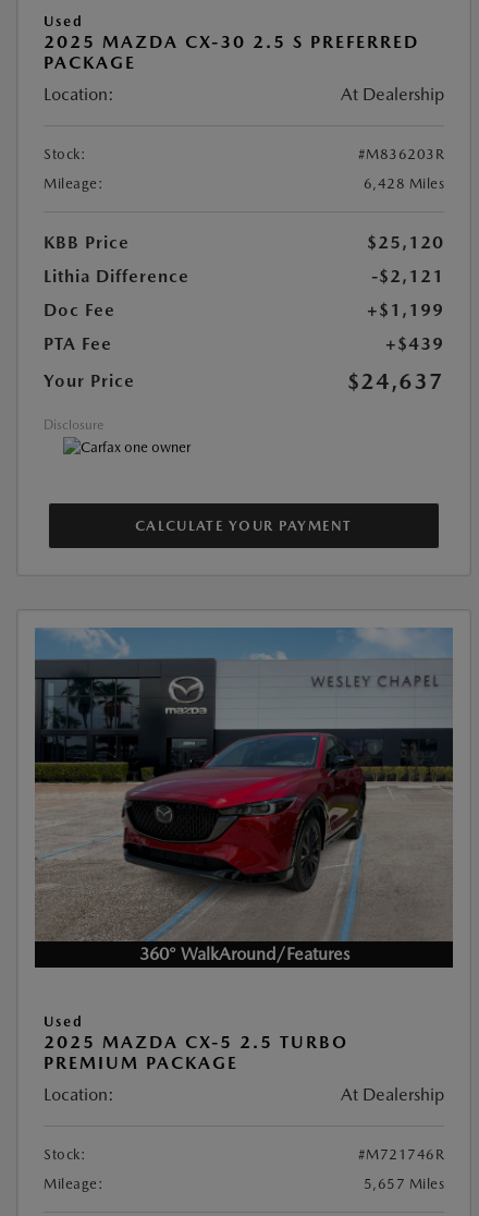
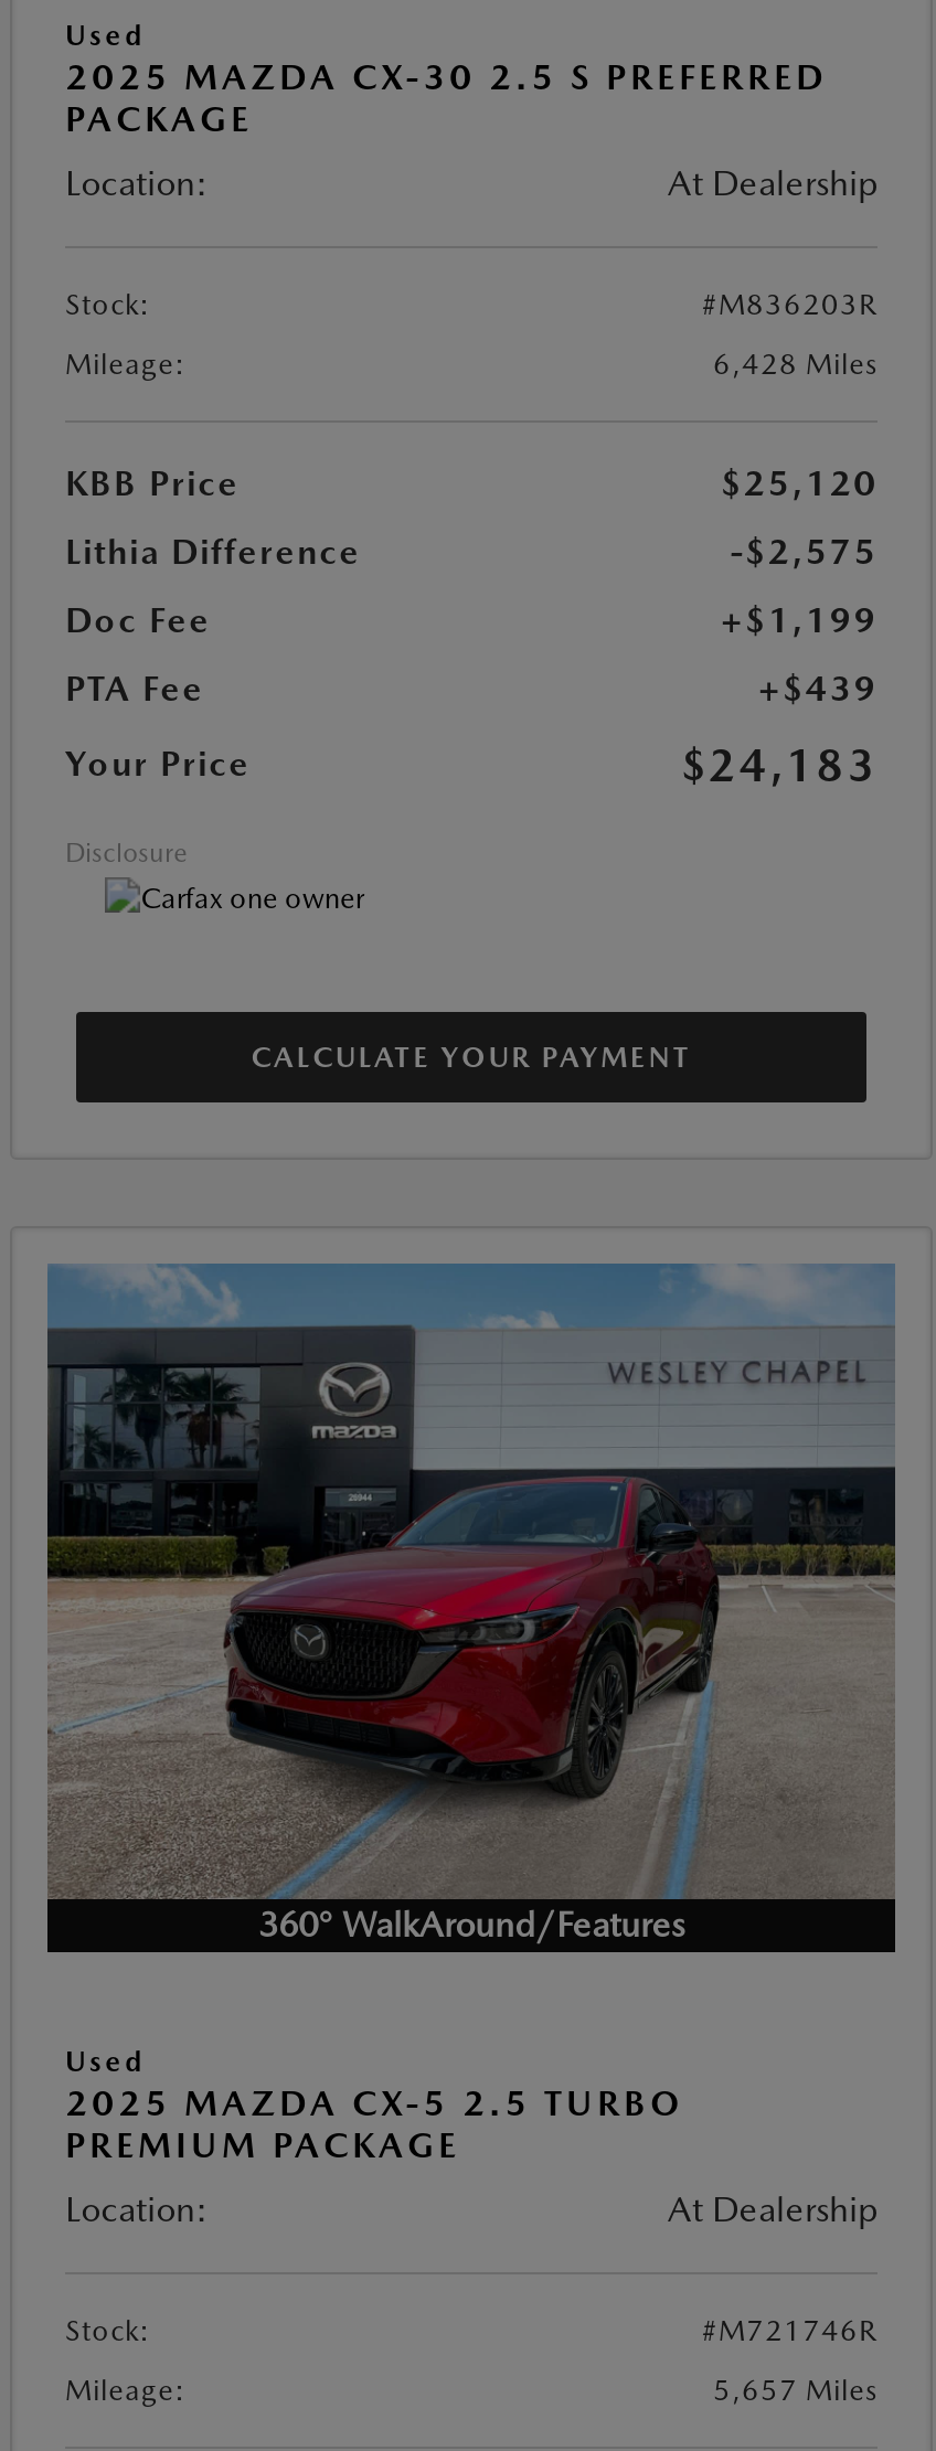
[371,266,444,287] -$2,121 -> [730,532,878,574] -$2,575
[347,369,444,395] $24,637 -> [681,739,878,792] $24,183

